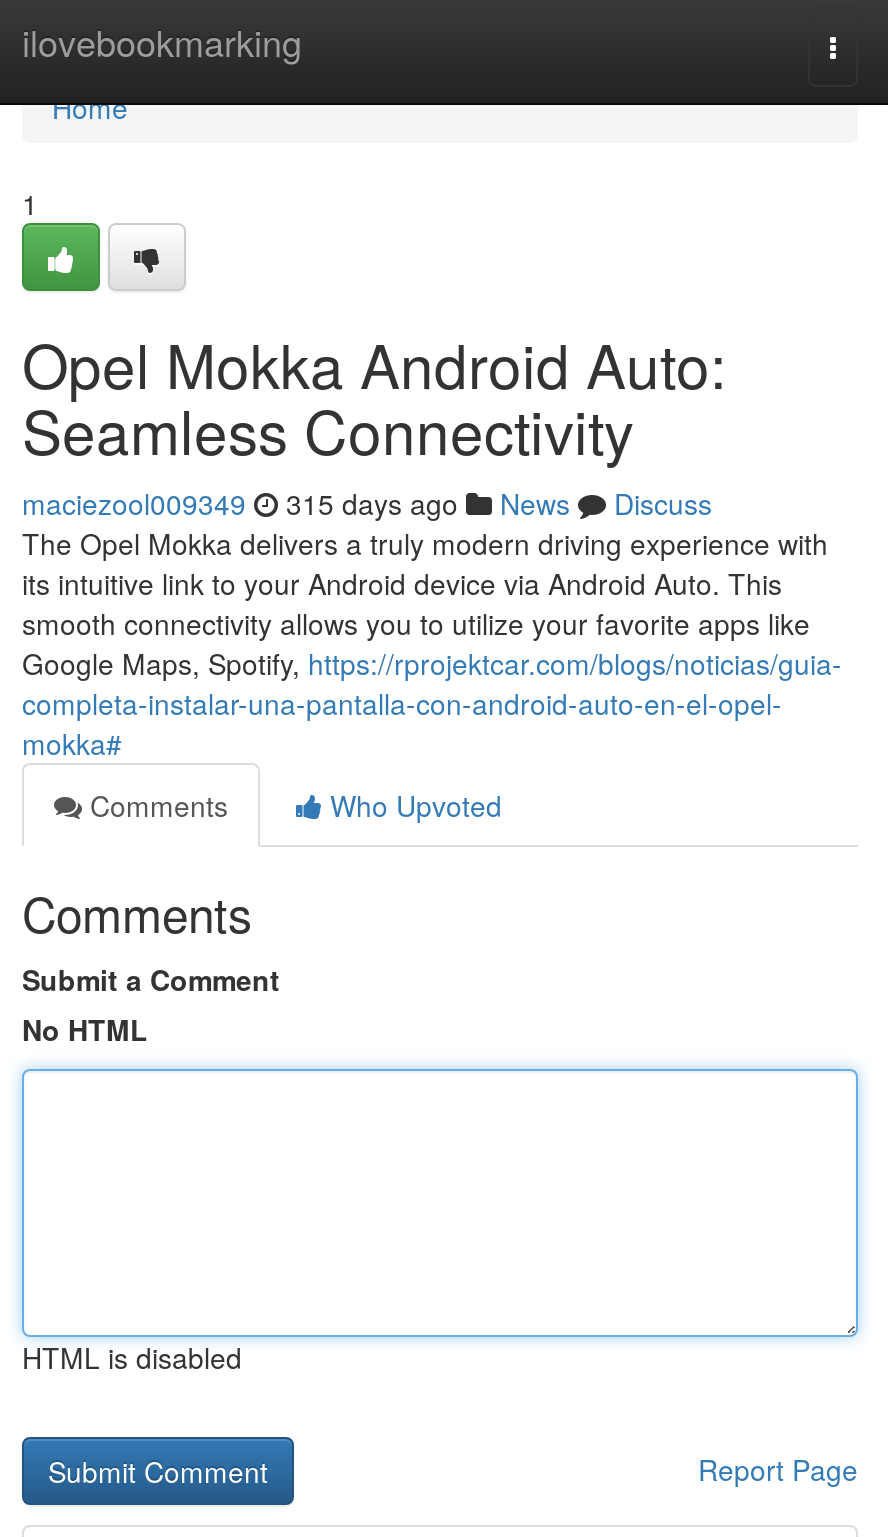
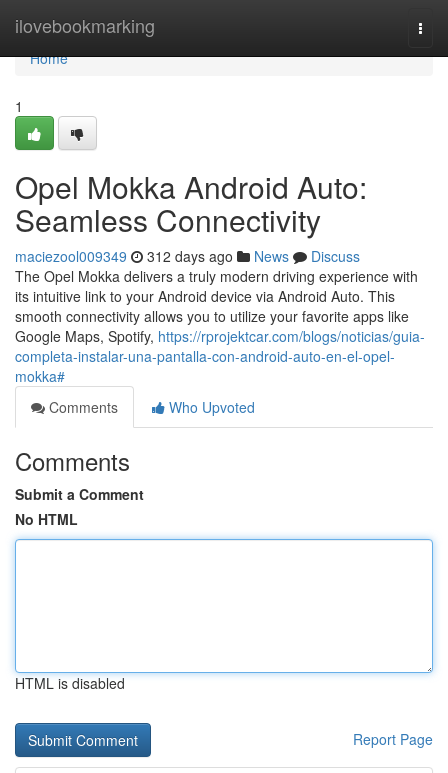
[22,483,712,523] maciezool009349 315 days ago News Discuss -> [15,246,360,266] maciezool009349 312 days ago News Discuss

